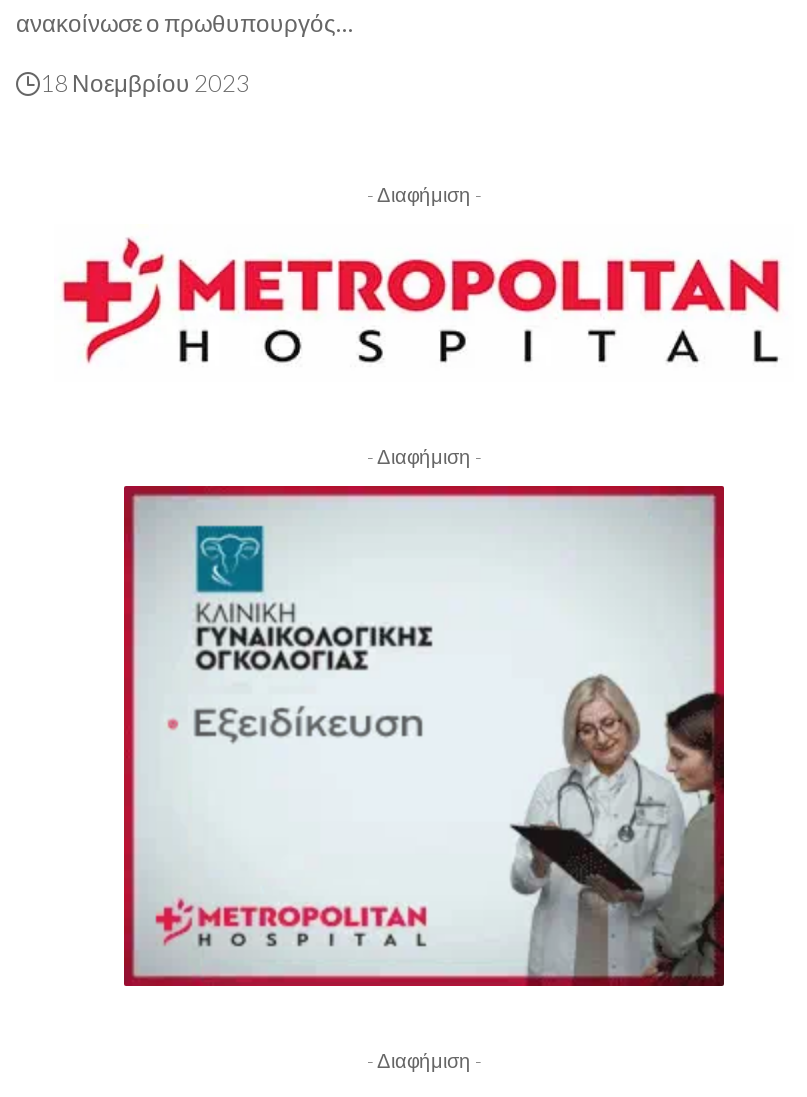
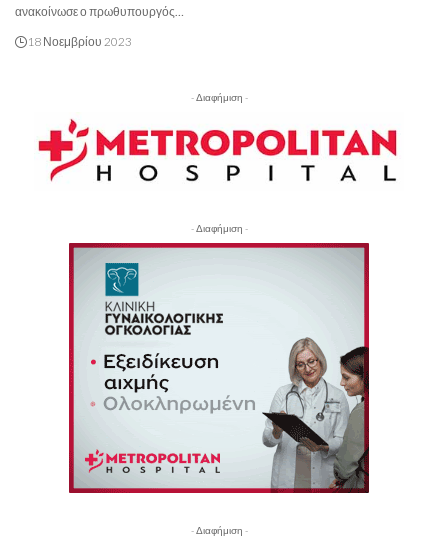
none -> [103,354,256,414] [image]

